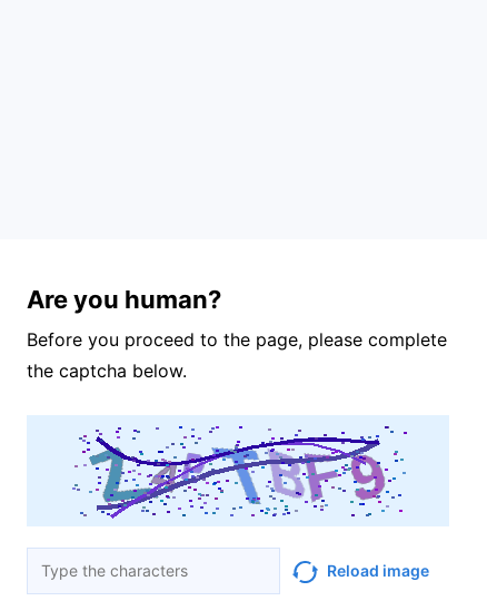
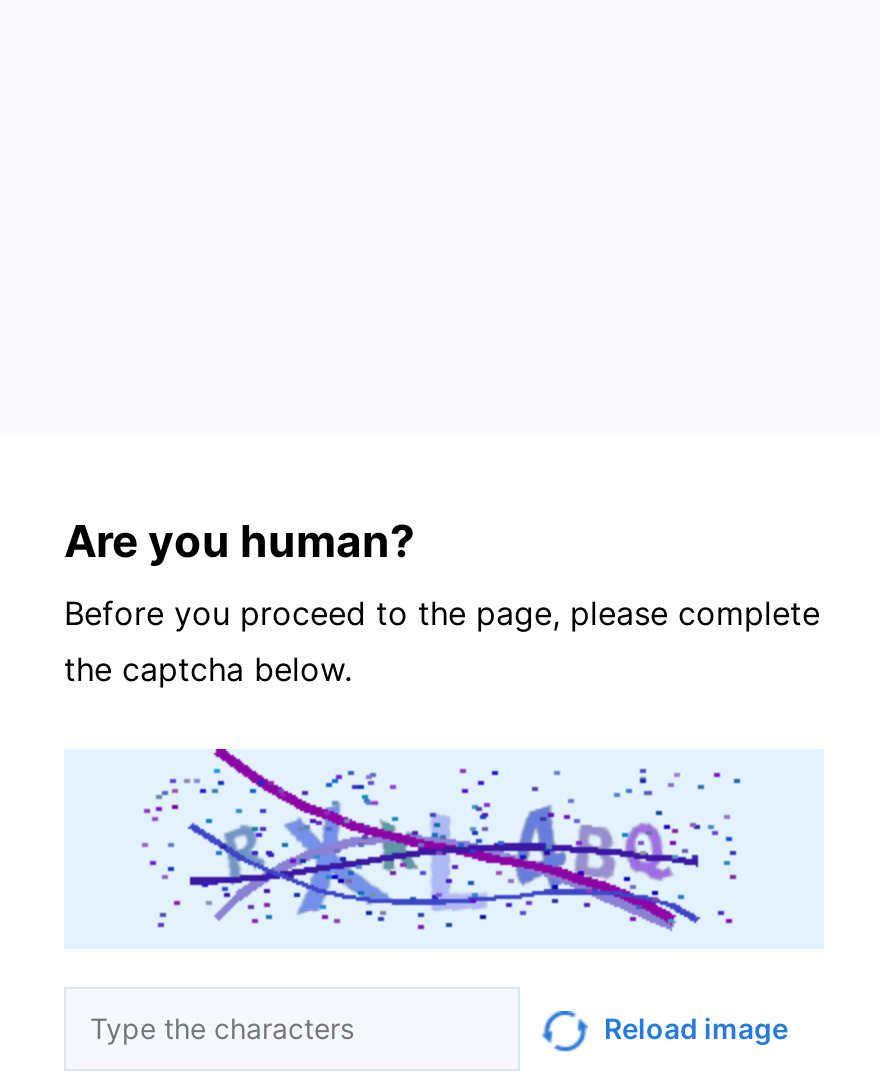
[71,415,408,520] [image] -> [140,747,748,933] [image]

